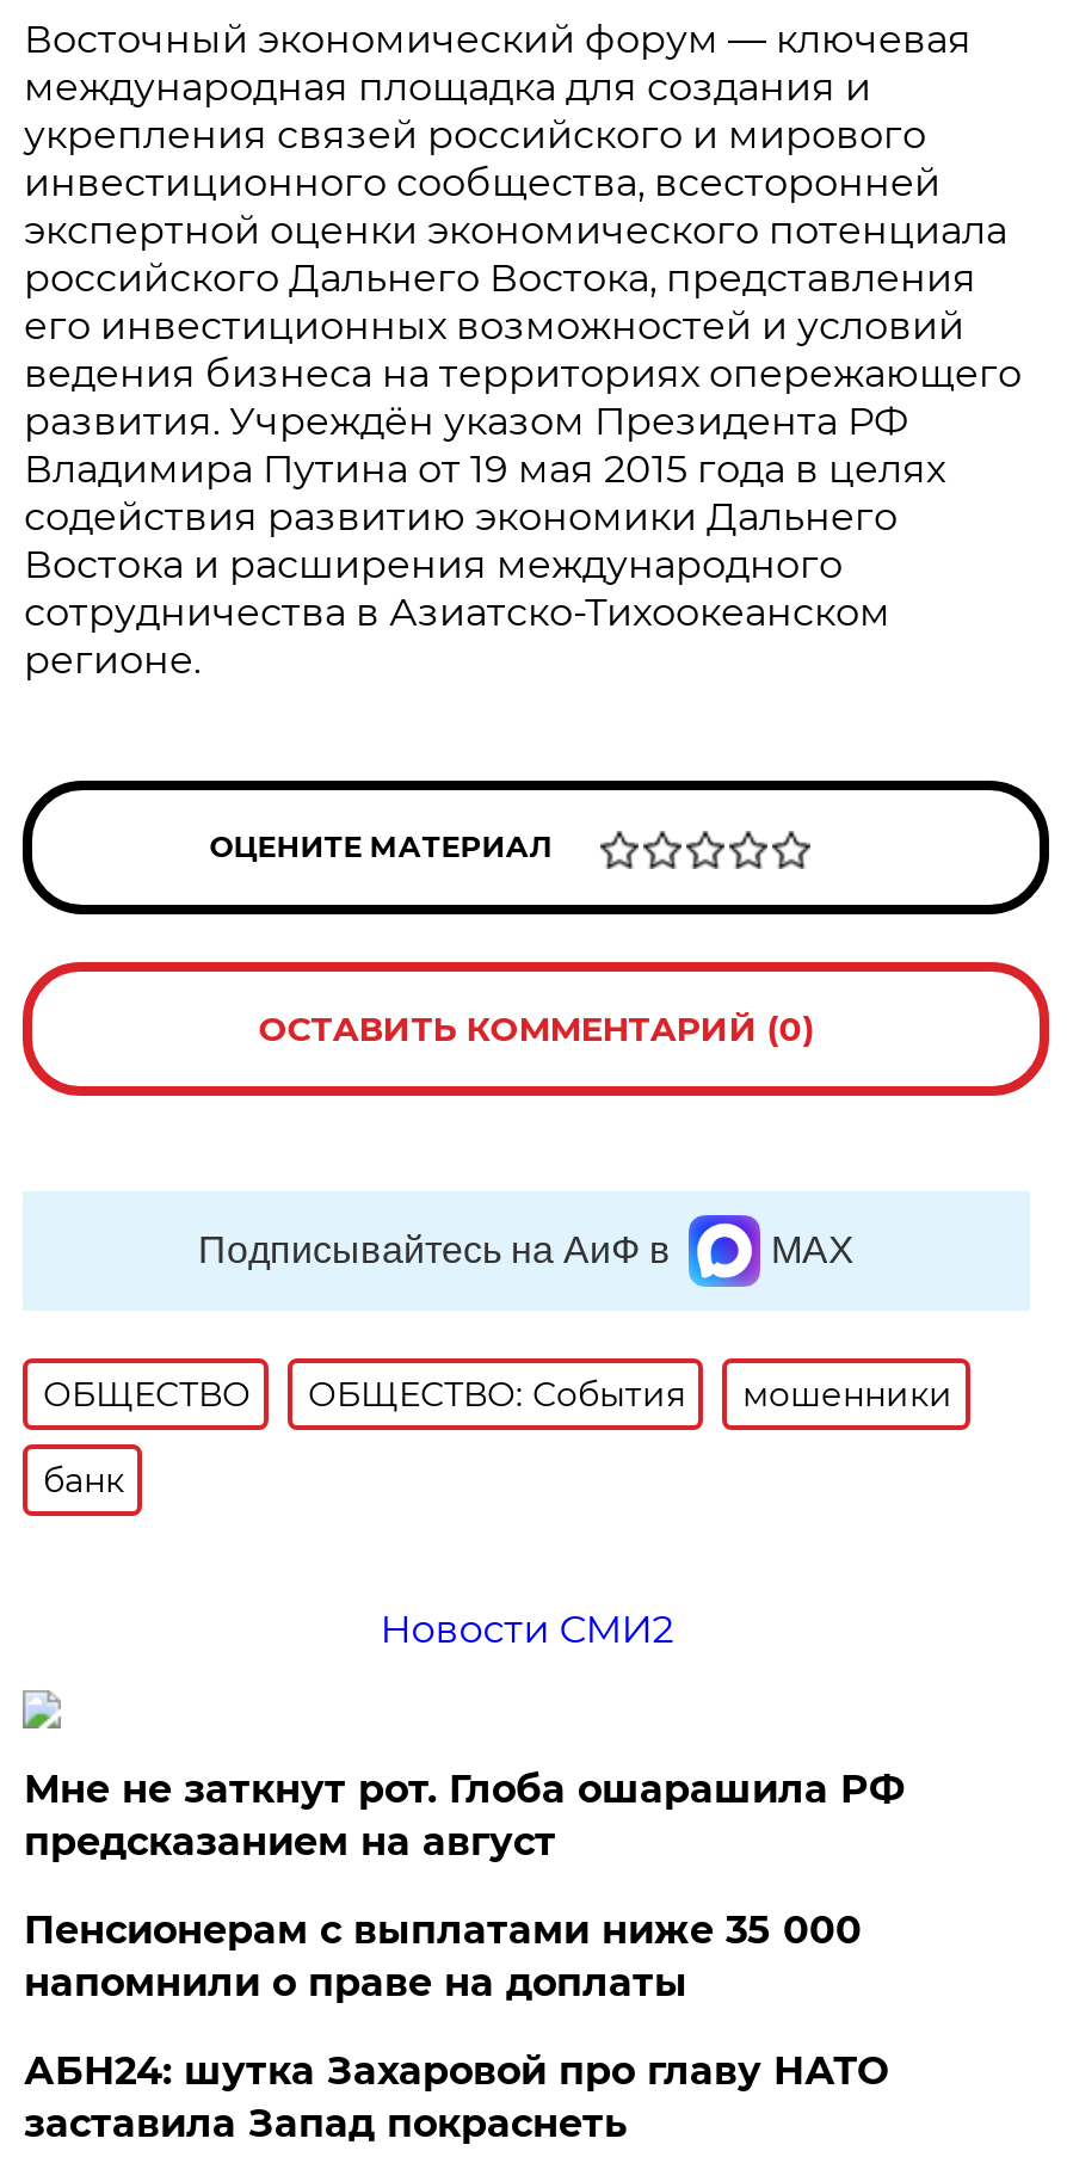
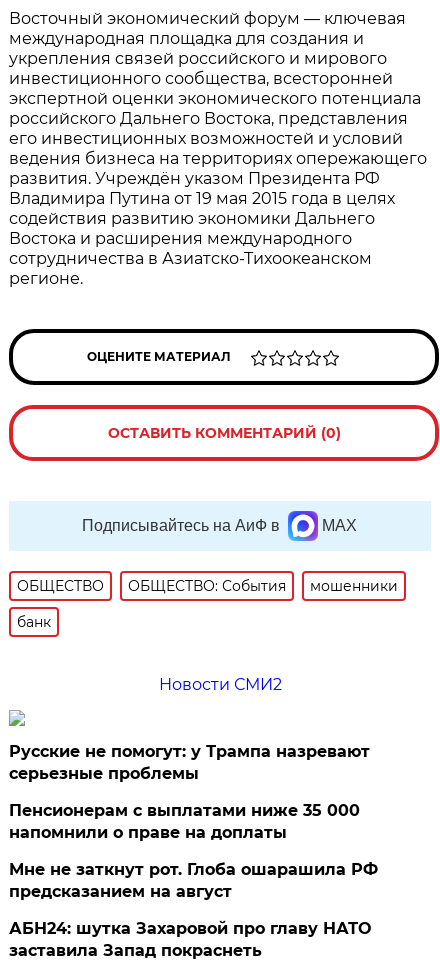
none -> [9,742,370,783] Русские не помогут: у Трампа назревают | серьезные проблемы
moved [24,1767,904,1865] -> [9,860,378,901]: Мне не заткнут рот. Глоба ошарашила РФ | предсказанием на август

